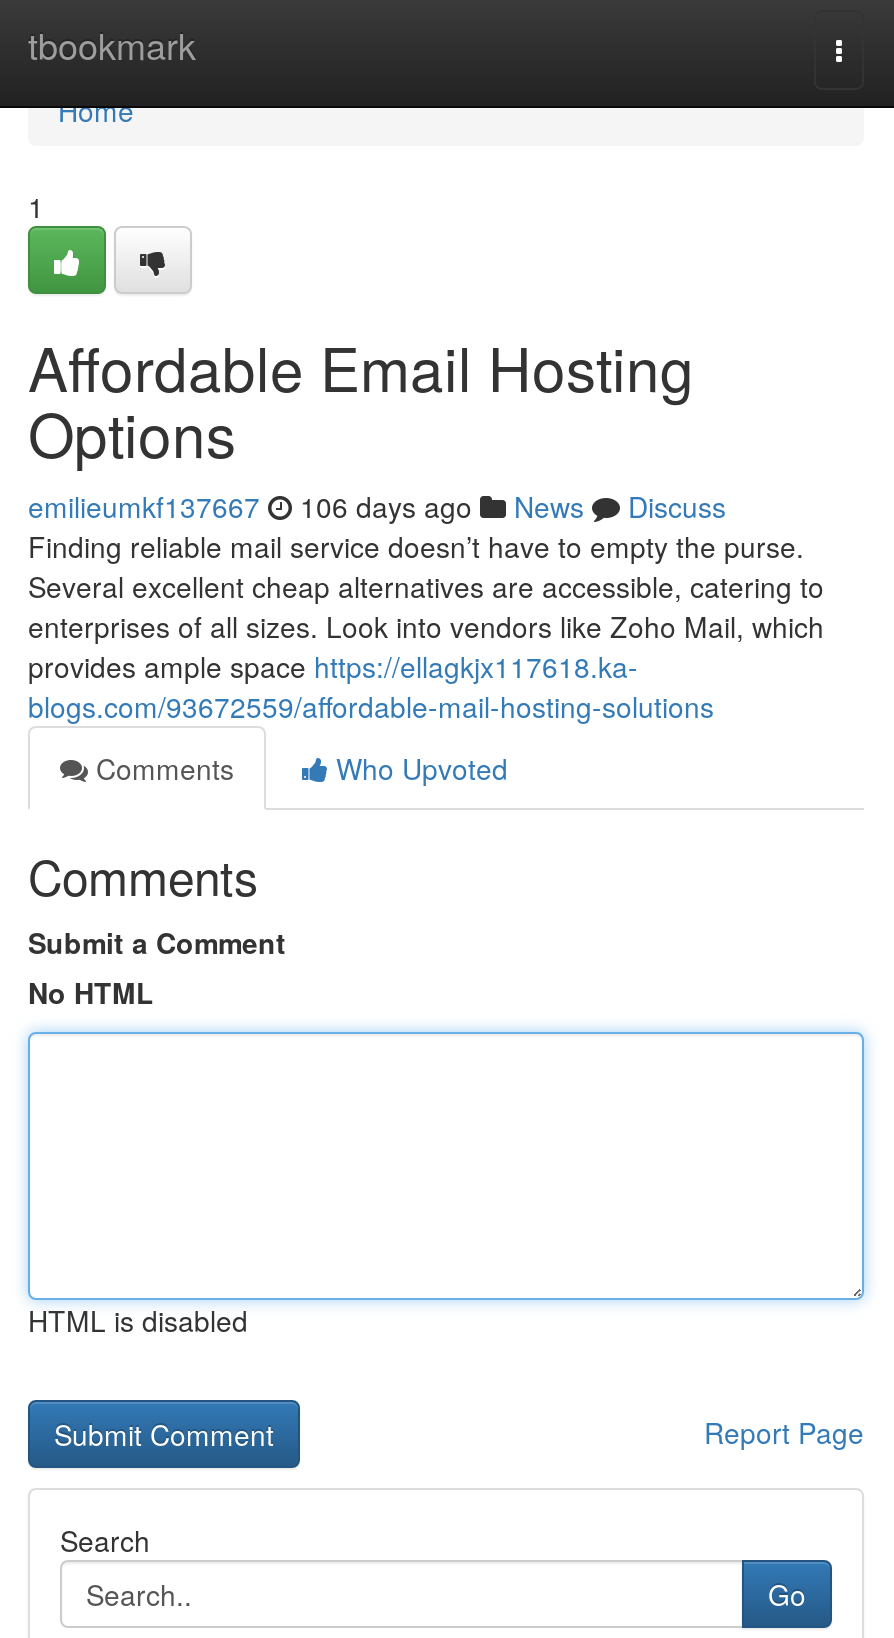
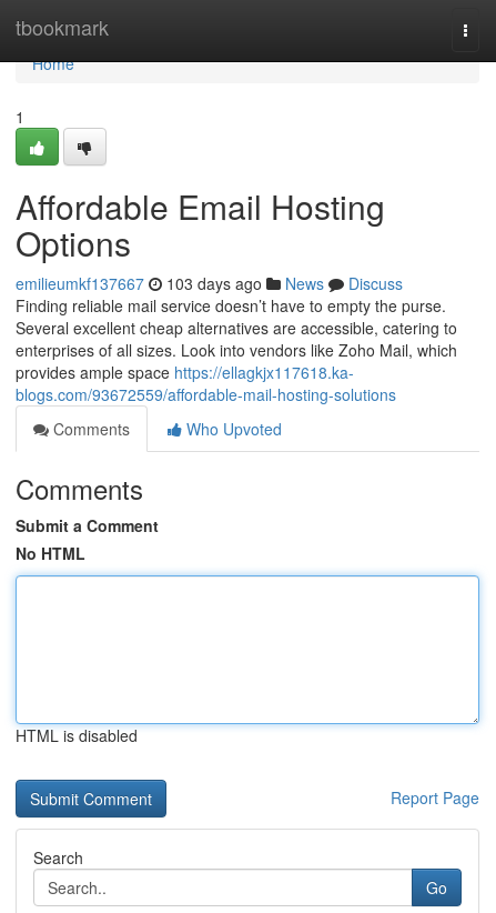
[28,486,726,526] emilieumkf137667 106 days ago News Discuss -> [16,272,403,294] emilieumkf137667 103 days ago News Discuss

